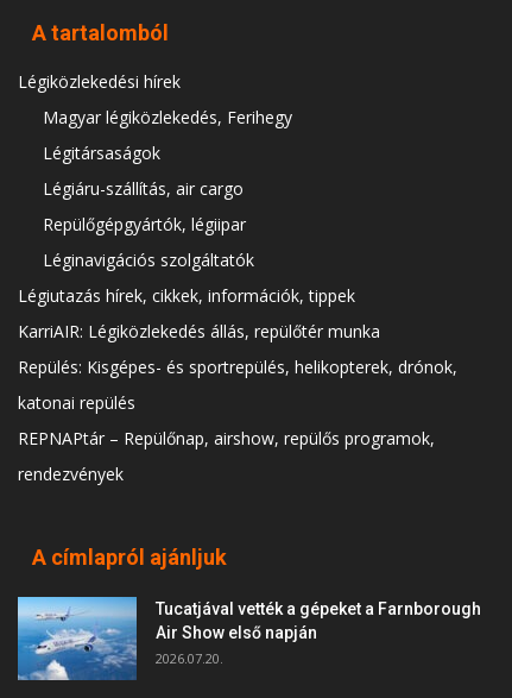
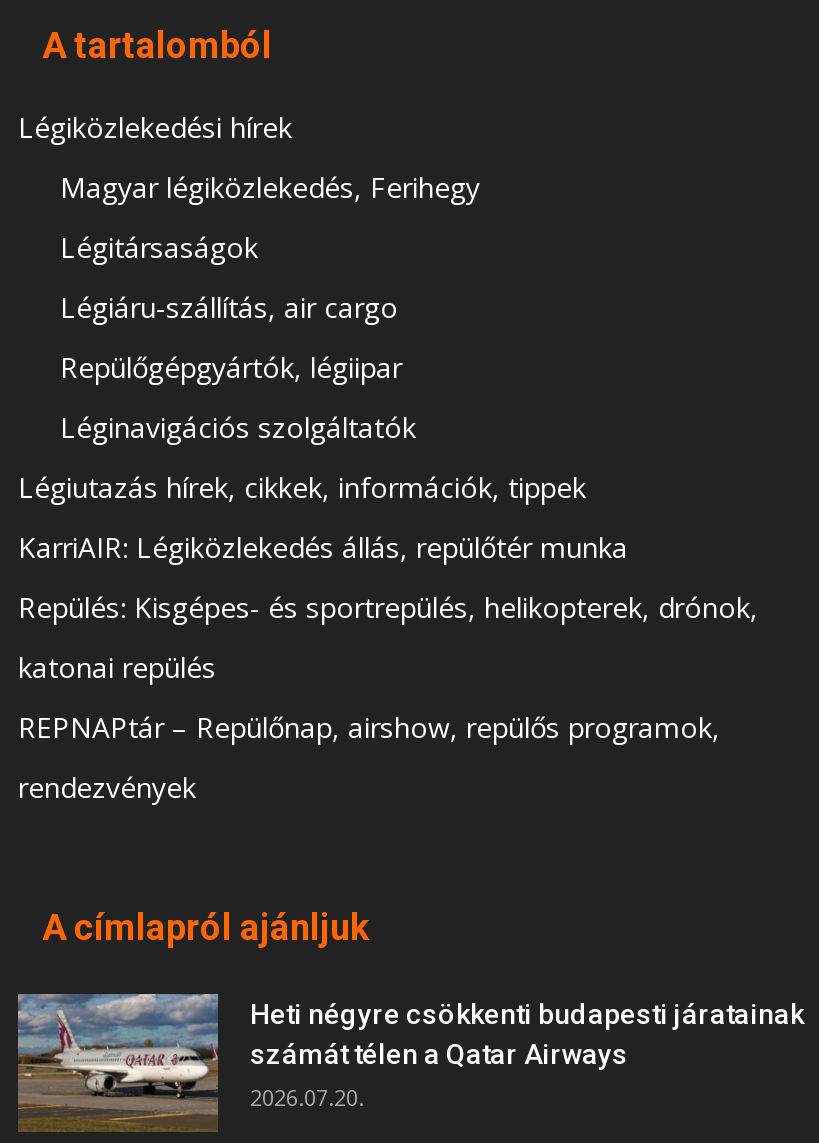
[17,596,481,681] [image] | Tucatjával vették a gépeket a Farnborough | Air Show első napján -> [16,991,804,1133] [image] | Heti négyre csökkenti budapesti járatainak | számát télen a Qatar Airways

